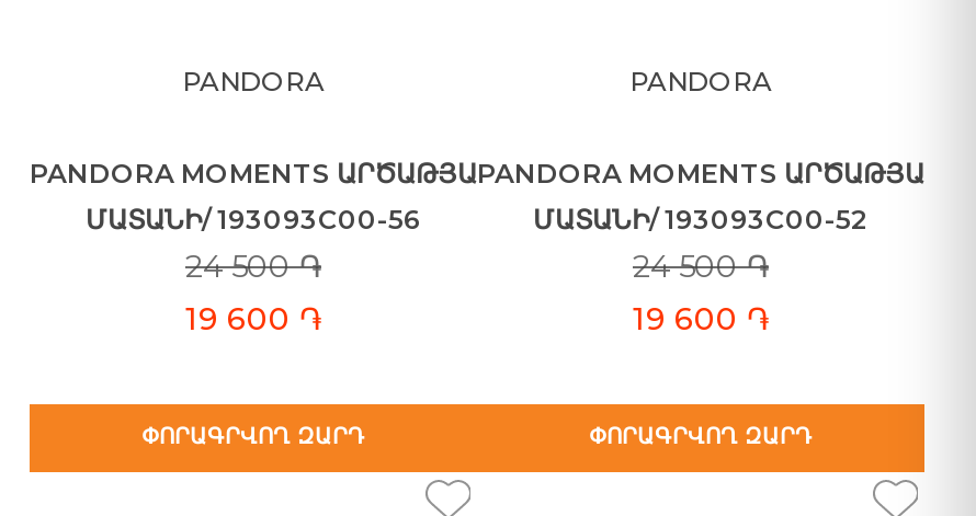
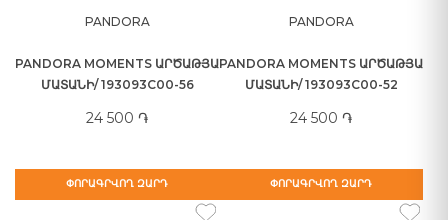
[185,298,321,337] 19 600 ֏ -> none
[633,298,769,337] 19 600 ֏ -> none

